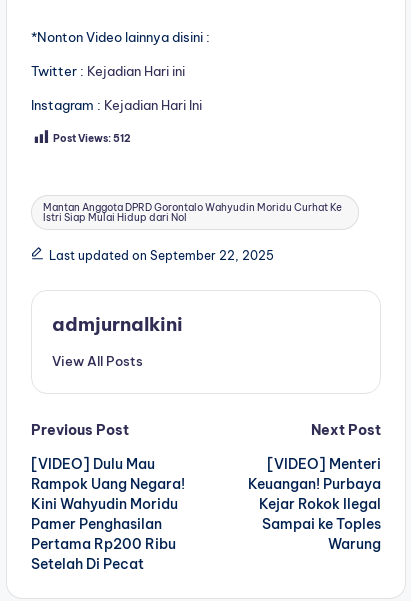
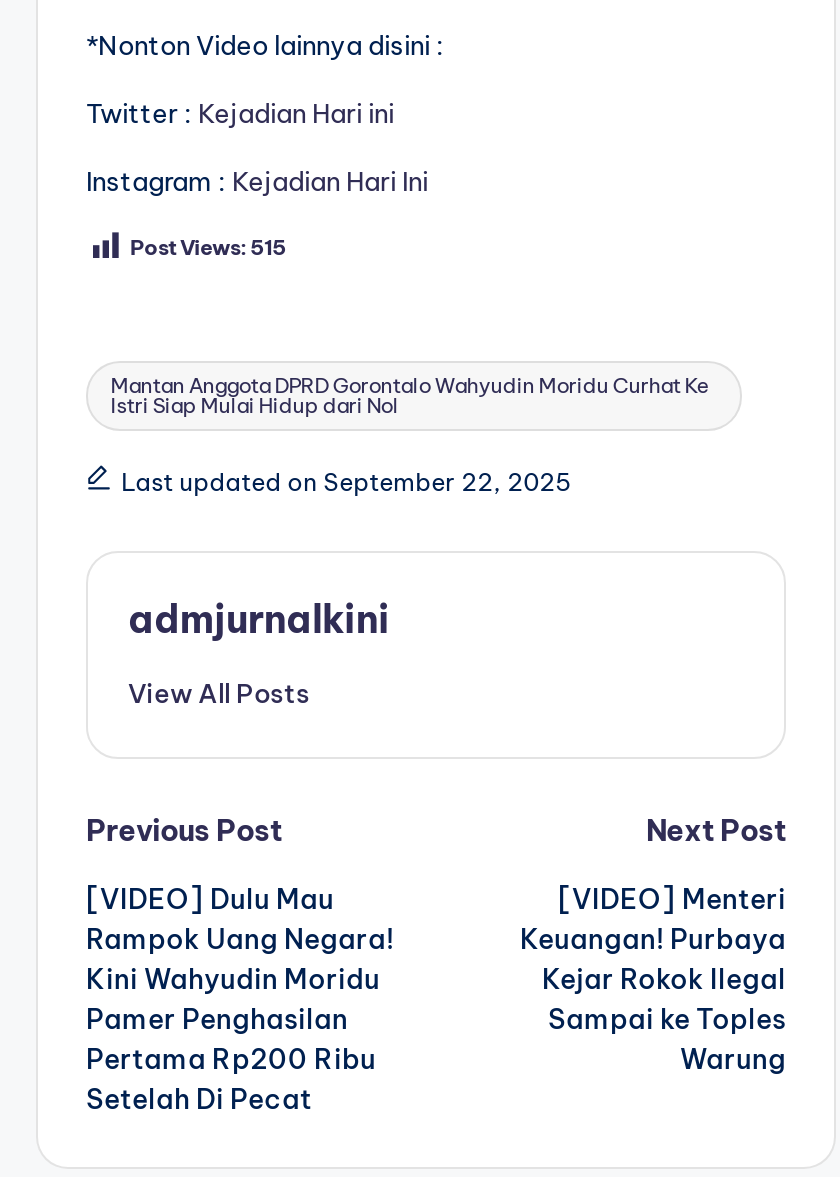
[53,132,131,145] Post Views: 512 -> [130,234,286,260] Post Views: 515

